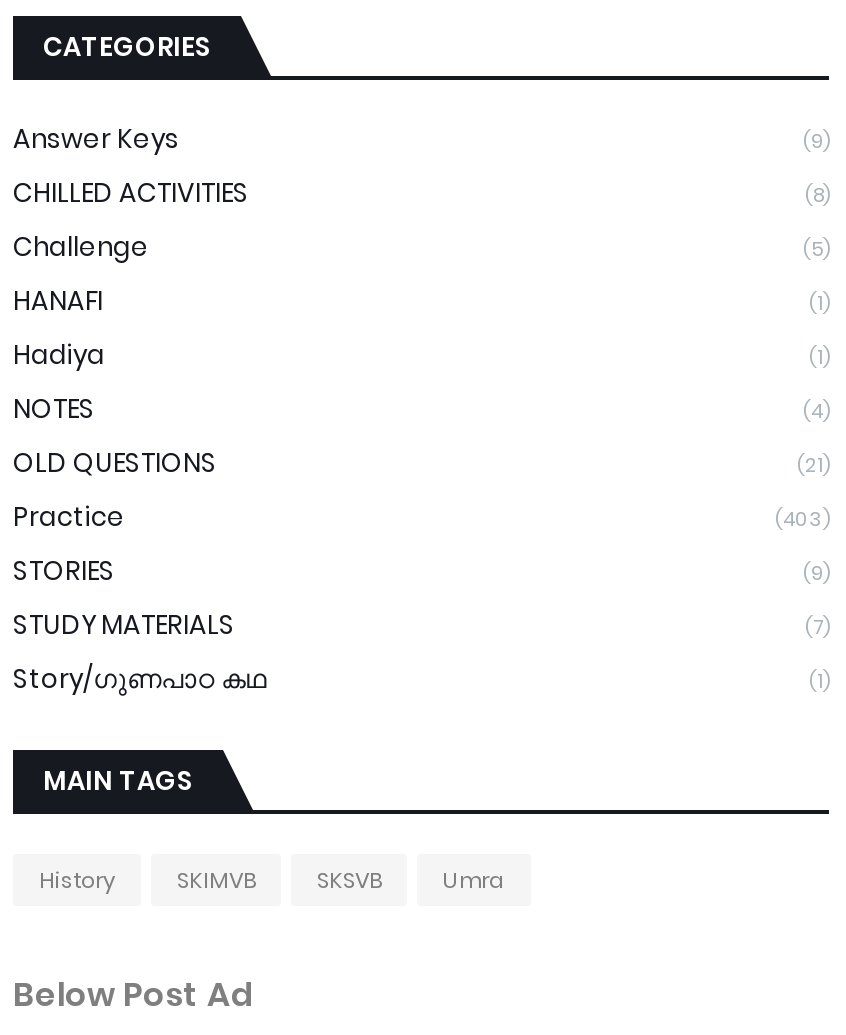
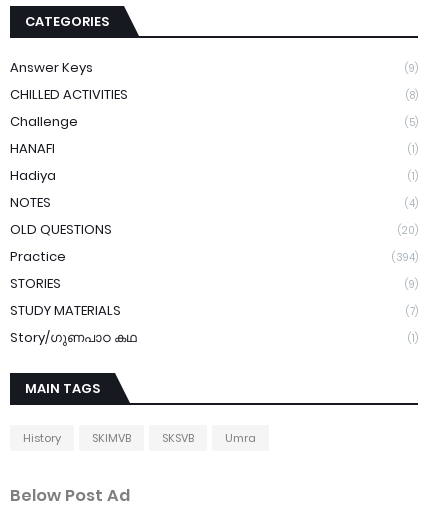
[797,450,829,480] (21) -> [398,223,418,238] (20)
[775,504,829,534] (403) -> [392,250,418,265] (394)

